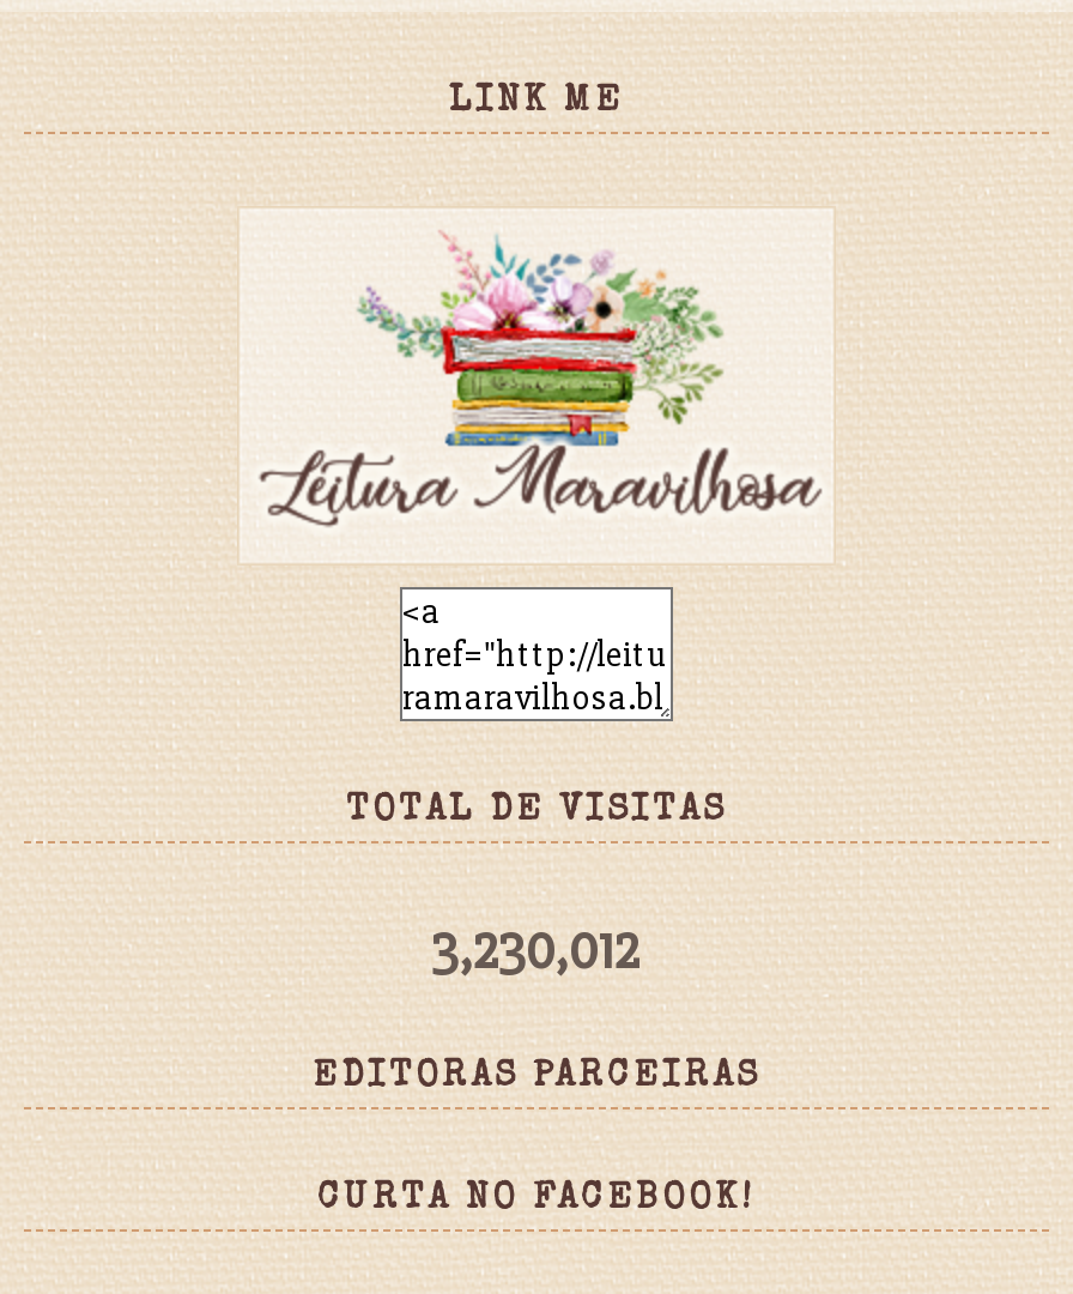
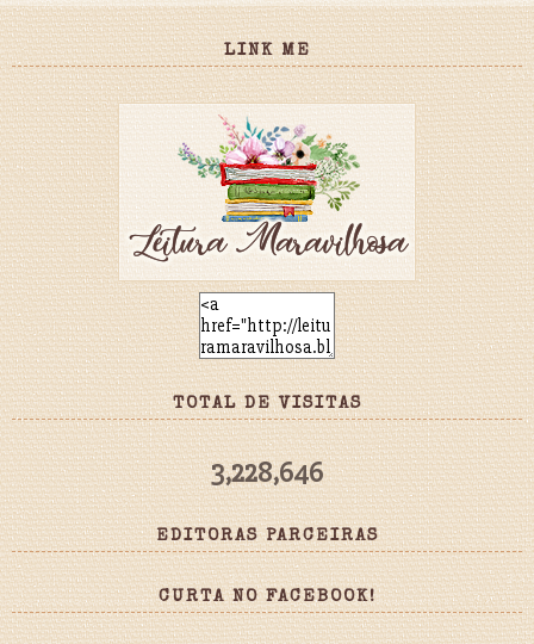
[432,915,641,984] 3,230,012 -> [211,455,323,490] 3,228,646

